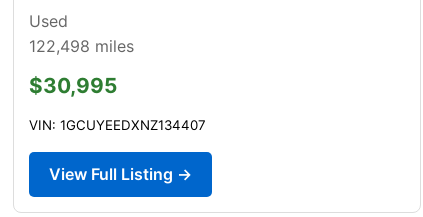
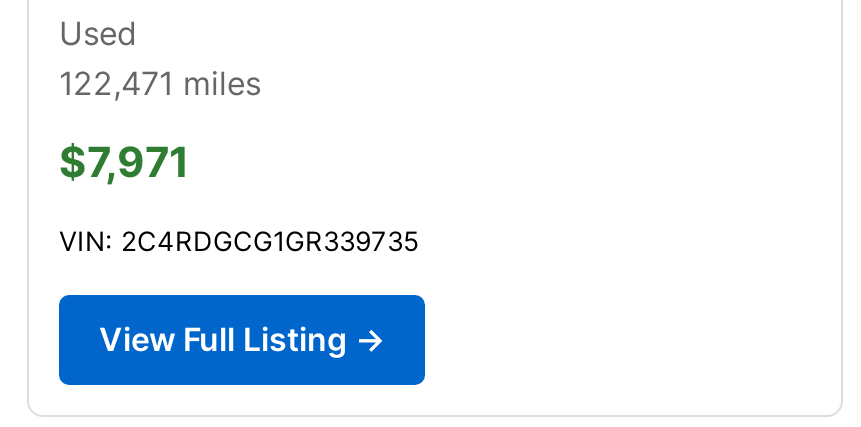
[29,36,134,56] 122,498 miles -> [59,63,261,103] 122,471 miles
[29,73,117,98] $30,995 -> [59,137,189,187] $7,971
[29,117,206,133] VIN: 1GCUYEEDXNZ134407 -> [59,225,419,257] VIN: 2C4RDGCG1GR339735

